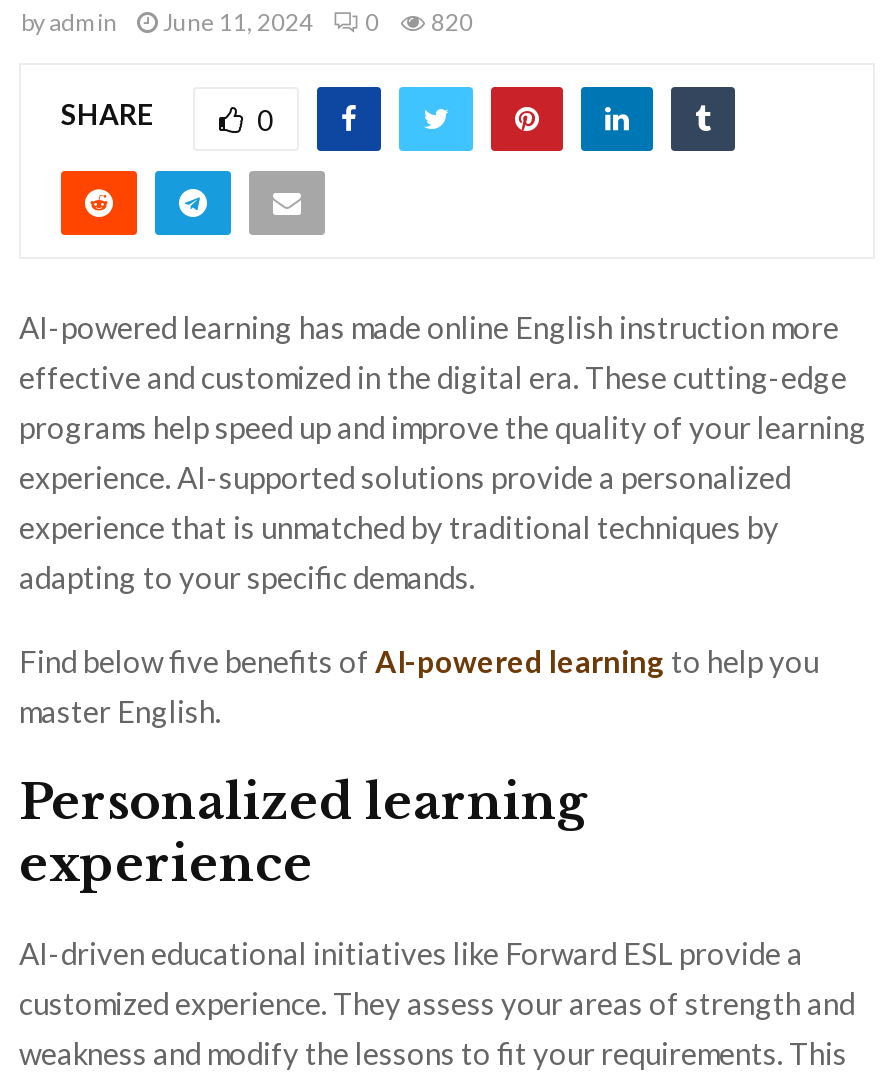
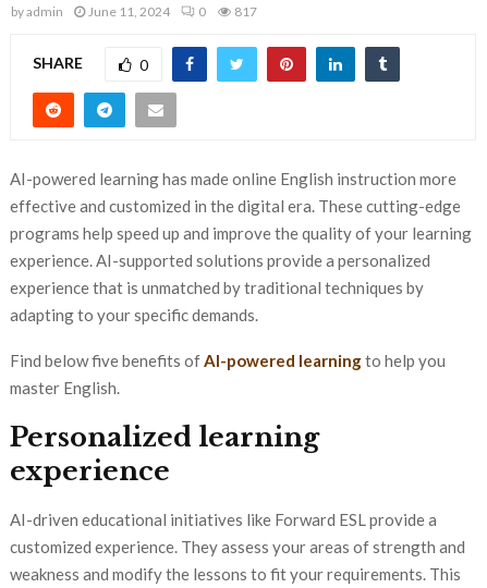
[21,7,473,37] byadmin June 11, 2024 0 820 -> [11,4,257,20] byadmin June 11, 2024 0 817

